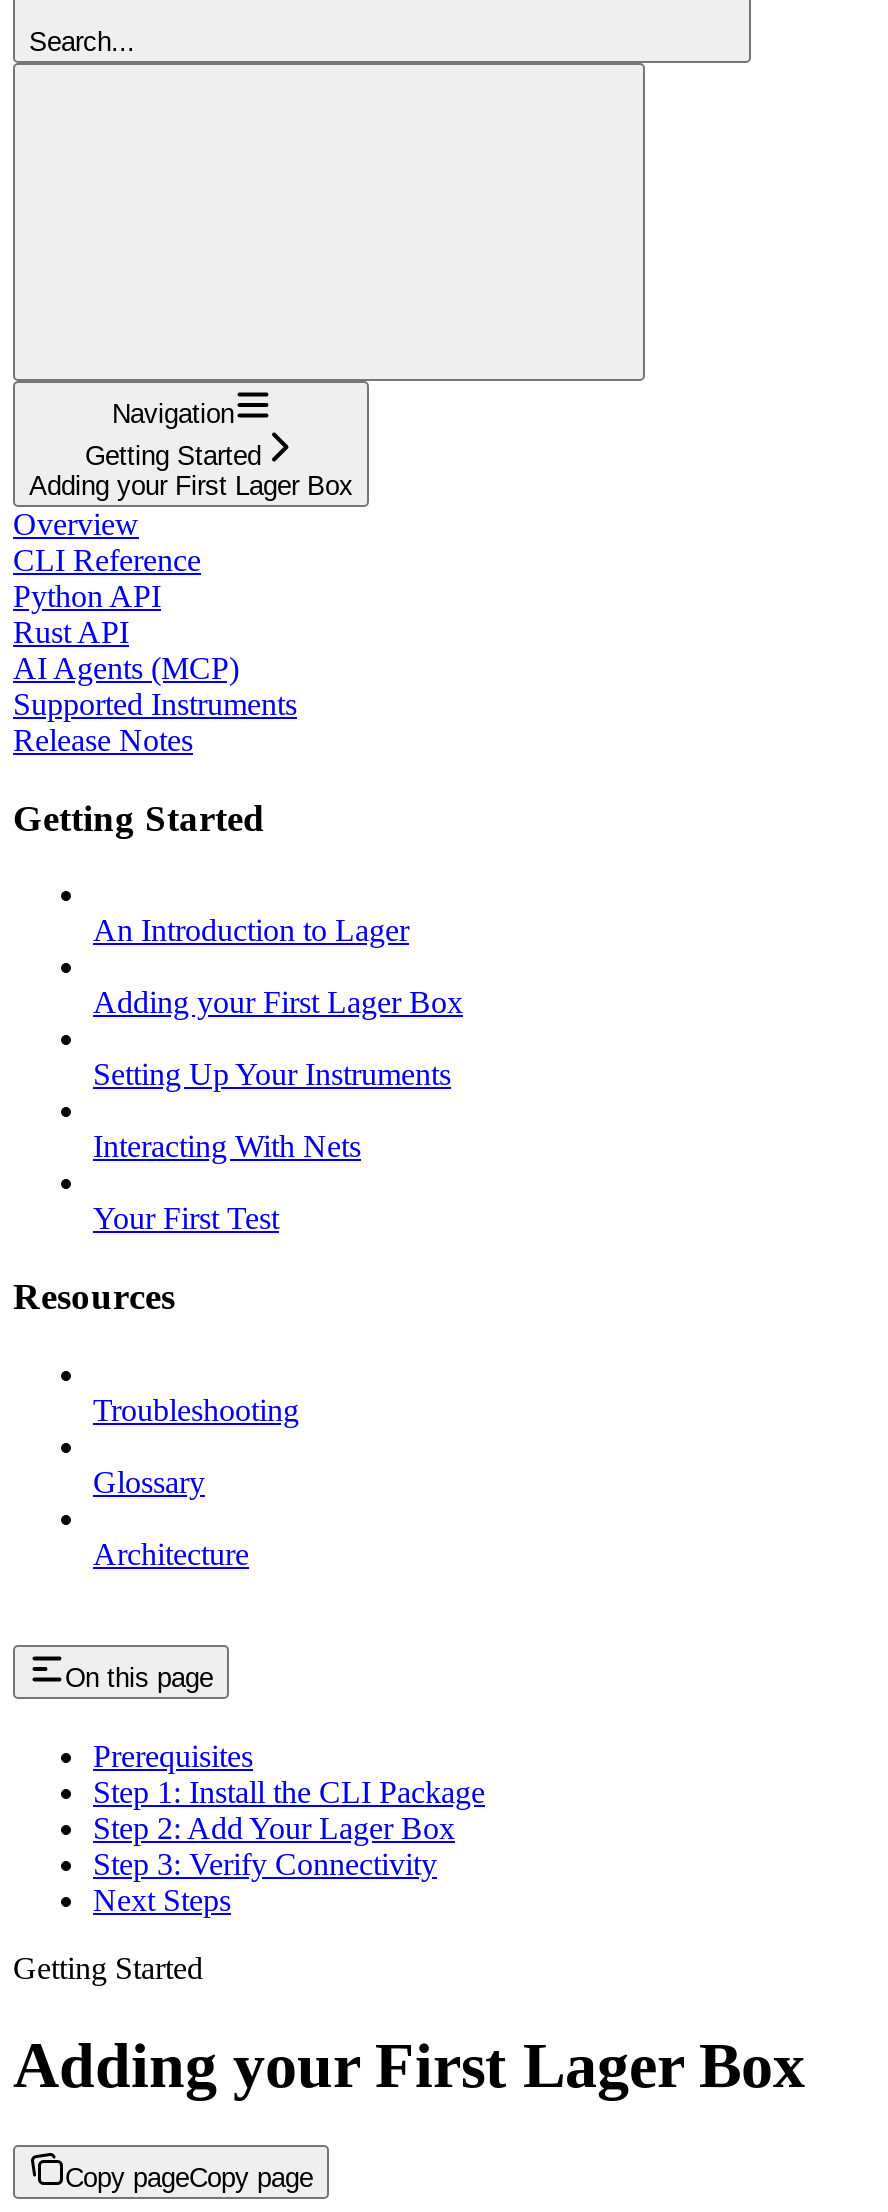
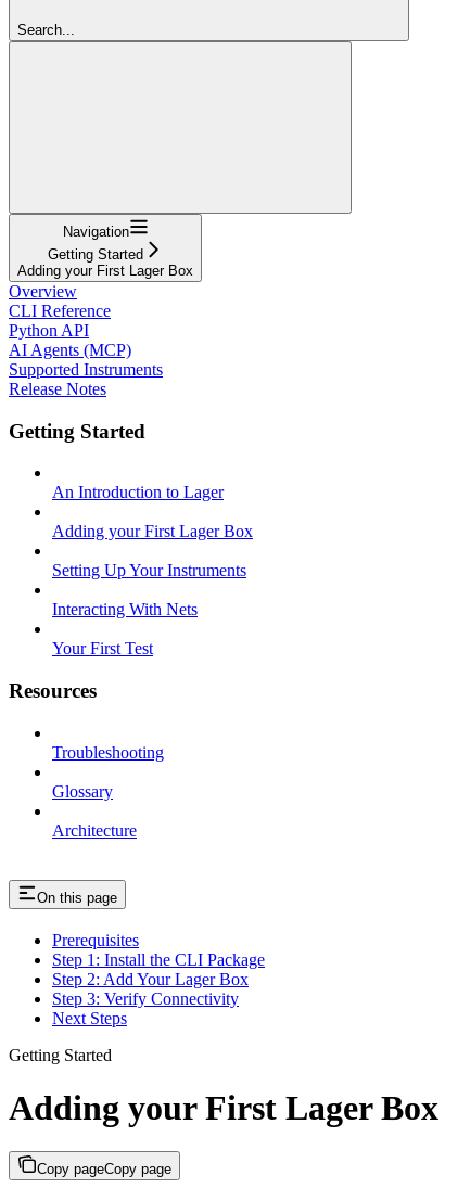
[13,615,129,649] Rust API -> none

